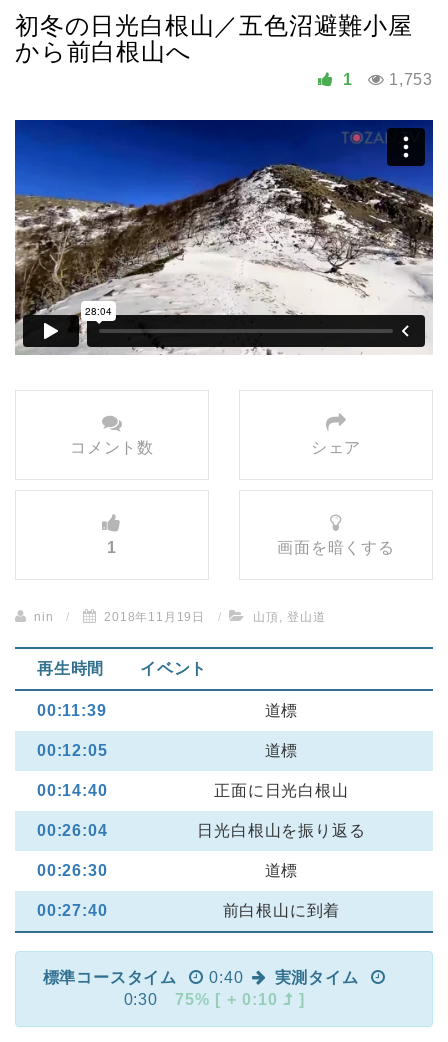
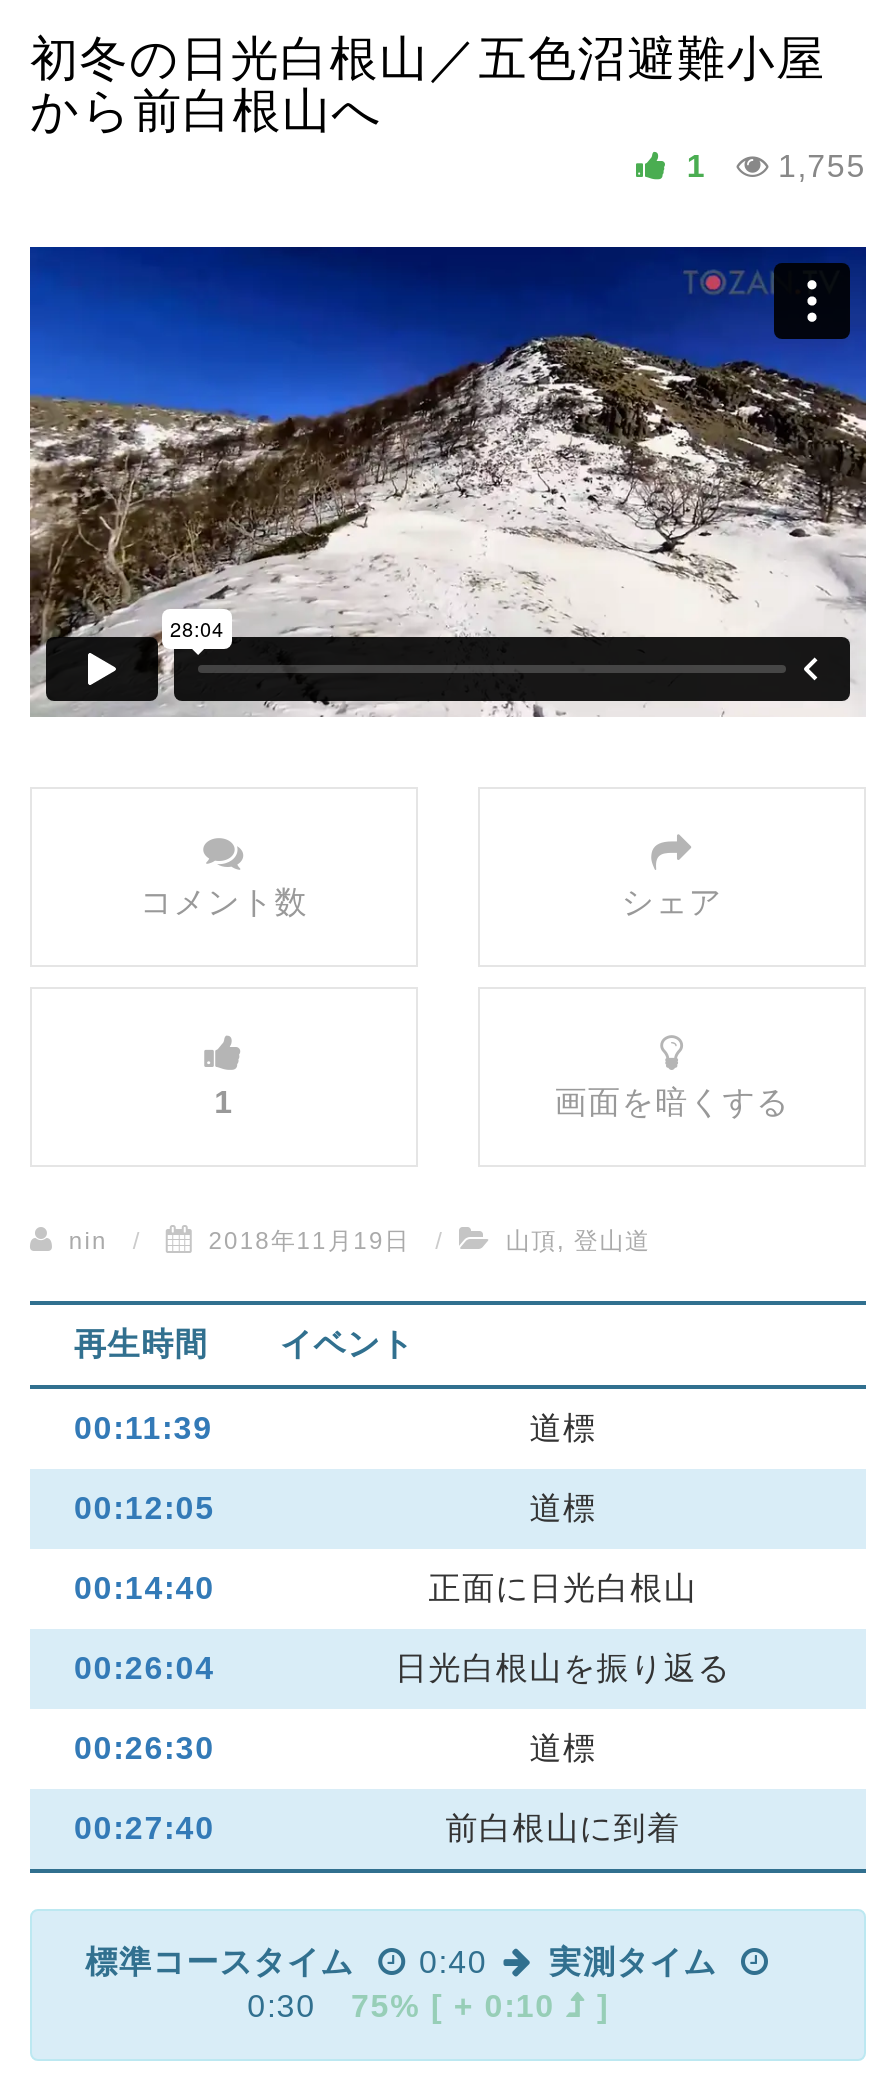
[389,71,433,88] 1,753 -> [778,149,866,183] 1,755

